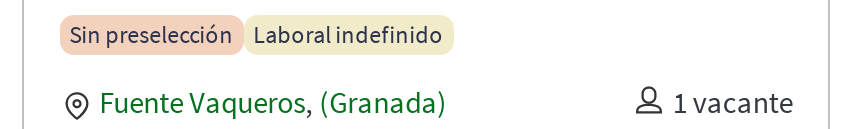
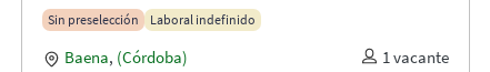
[99,82,447,120] Fuente Vaqueros, (Granada) -> [64,46,187,67] Baena, (Córdoba)

